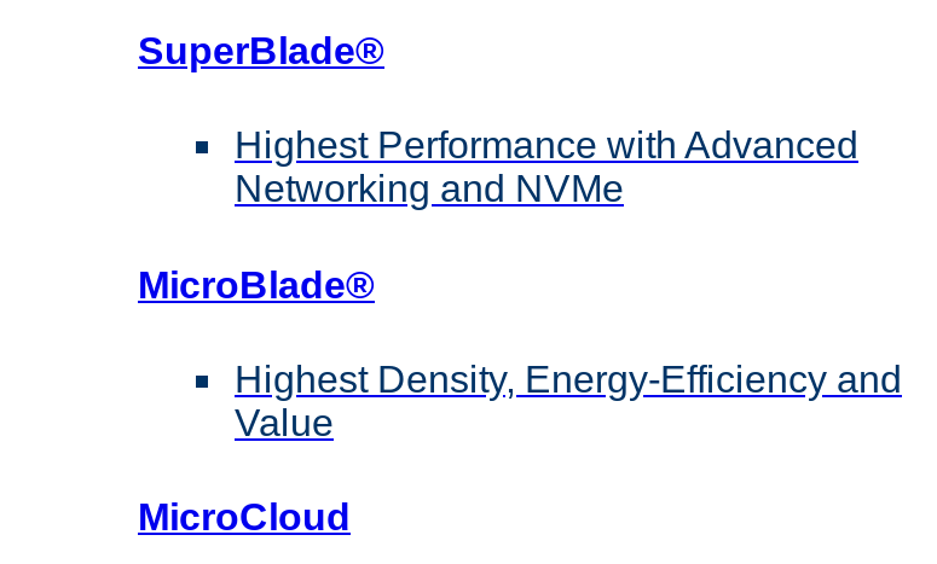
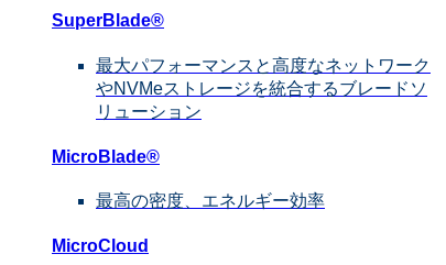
[235,126,858,210] Highest Performance with Advanced | Networking and NVMe -> [96,56,431,120] 最大パフォーマンスと高度なネットワーク | やNVMeストレージを統合するブレードソ | リューション
moved [138,264,375,305] -> [52,147,160,166]: MicroBlade®
[235,359,902,443] Highest Density, Energy-Efficiency and | Value -> [96,191,325,210] 最高の密度、エネルギー効率

